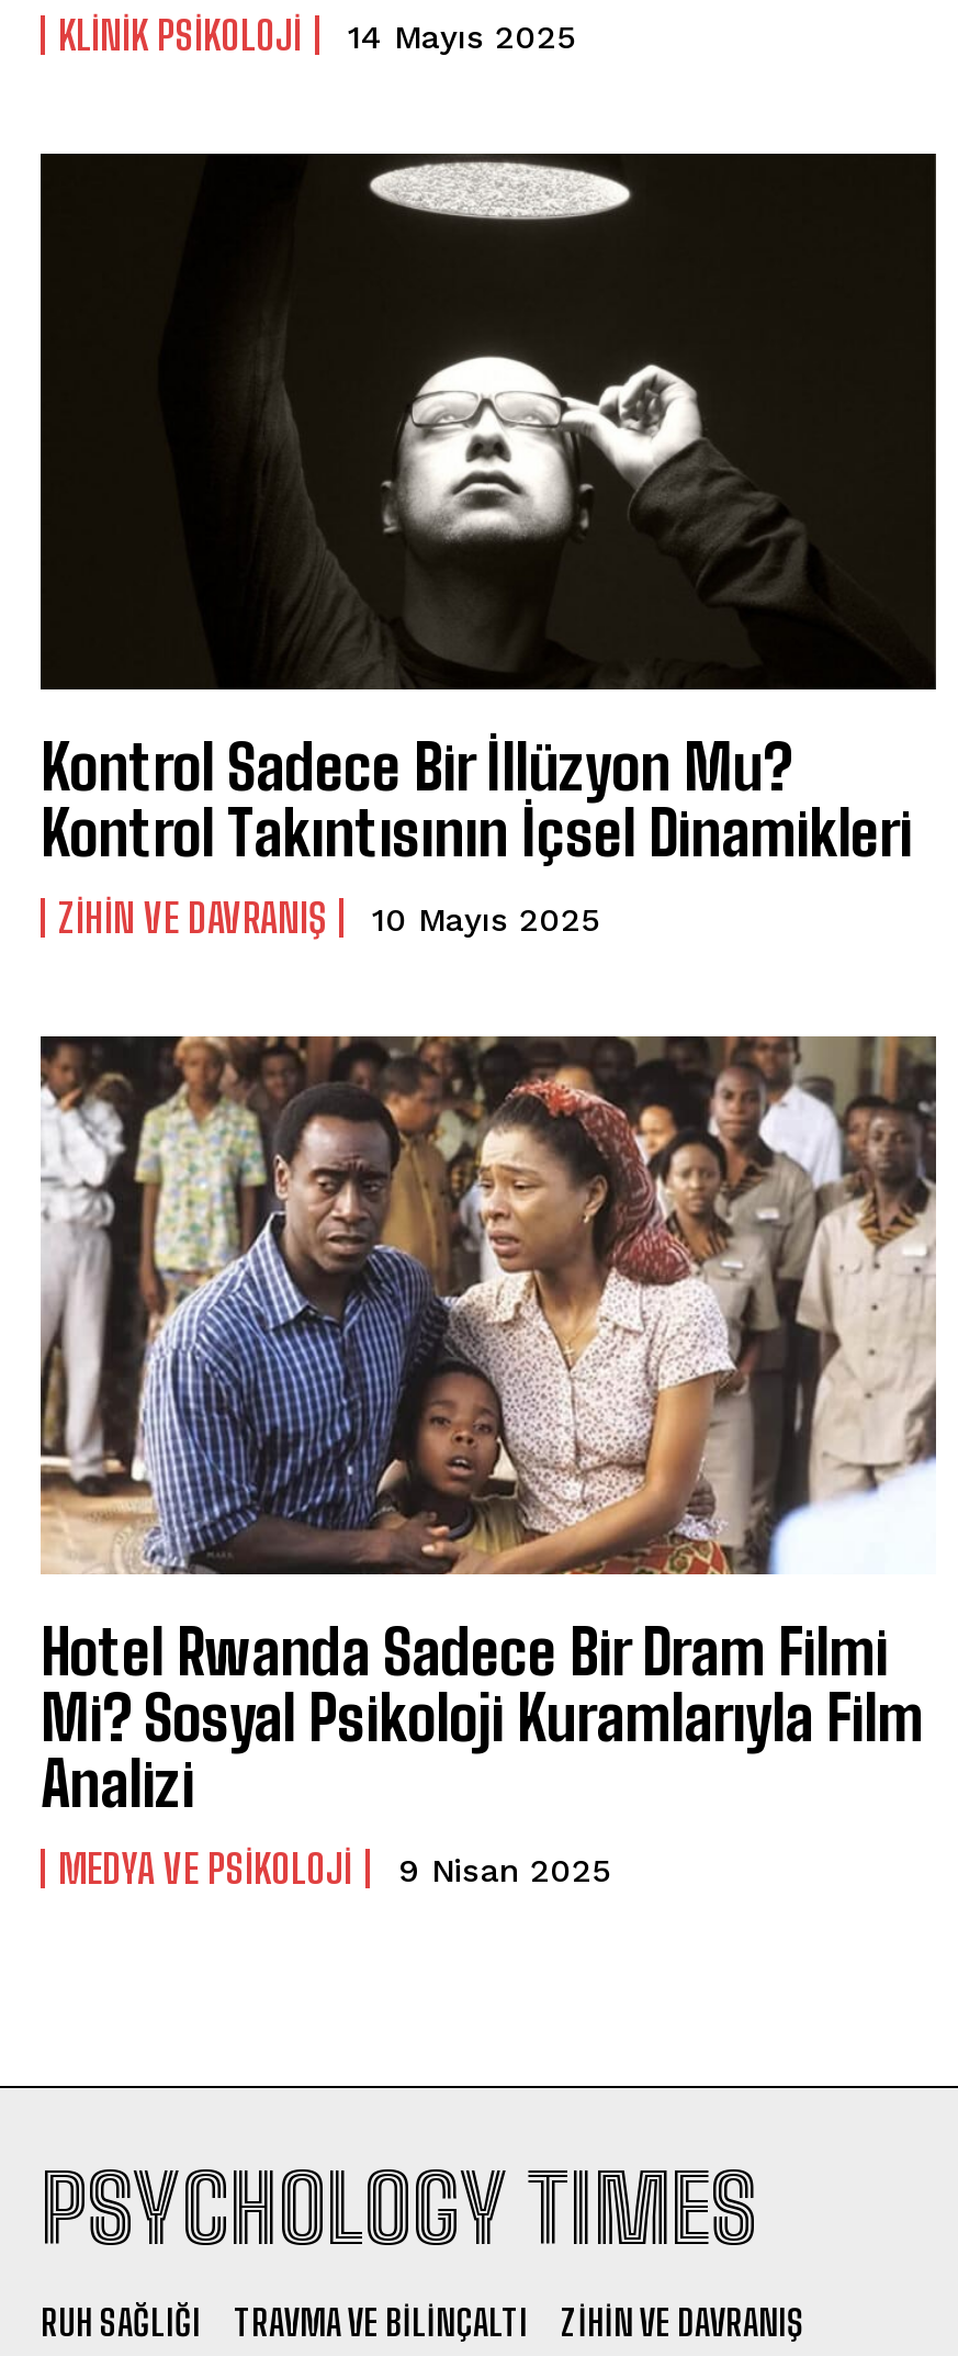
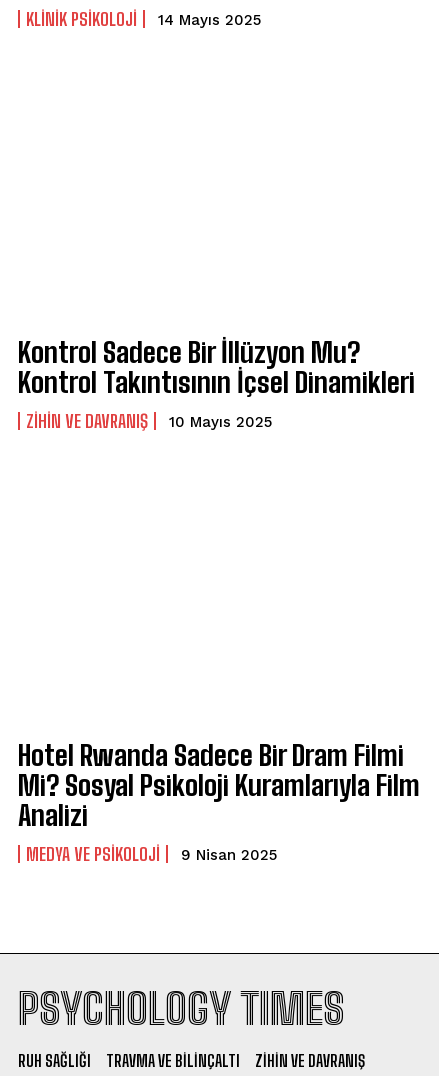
[38,152,938,692] [image] -> none
[38,1034,938,1577] [image] -> none

